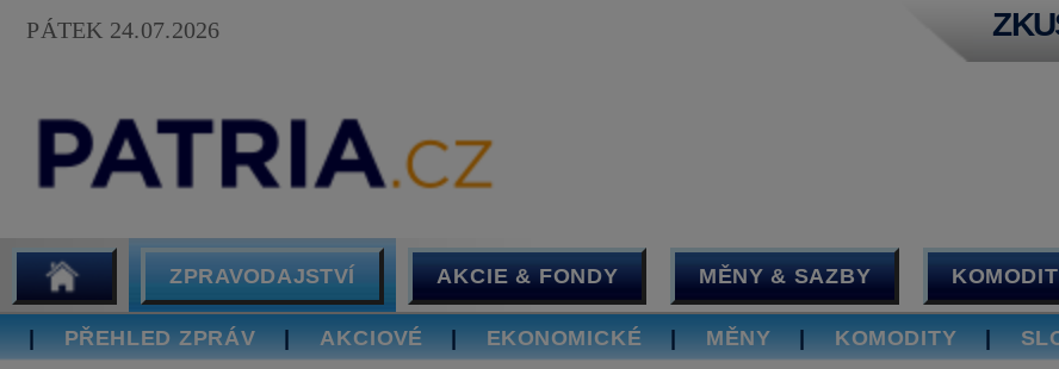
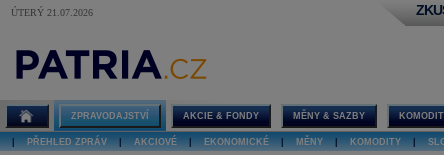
[26,17,219,43] PÁTEK 24.07.2026 -> [11,7,93,18] ÚTERÝ 21.07.2026

